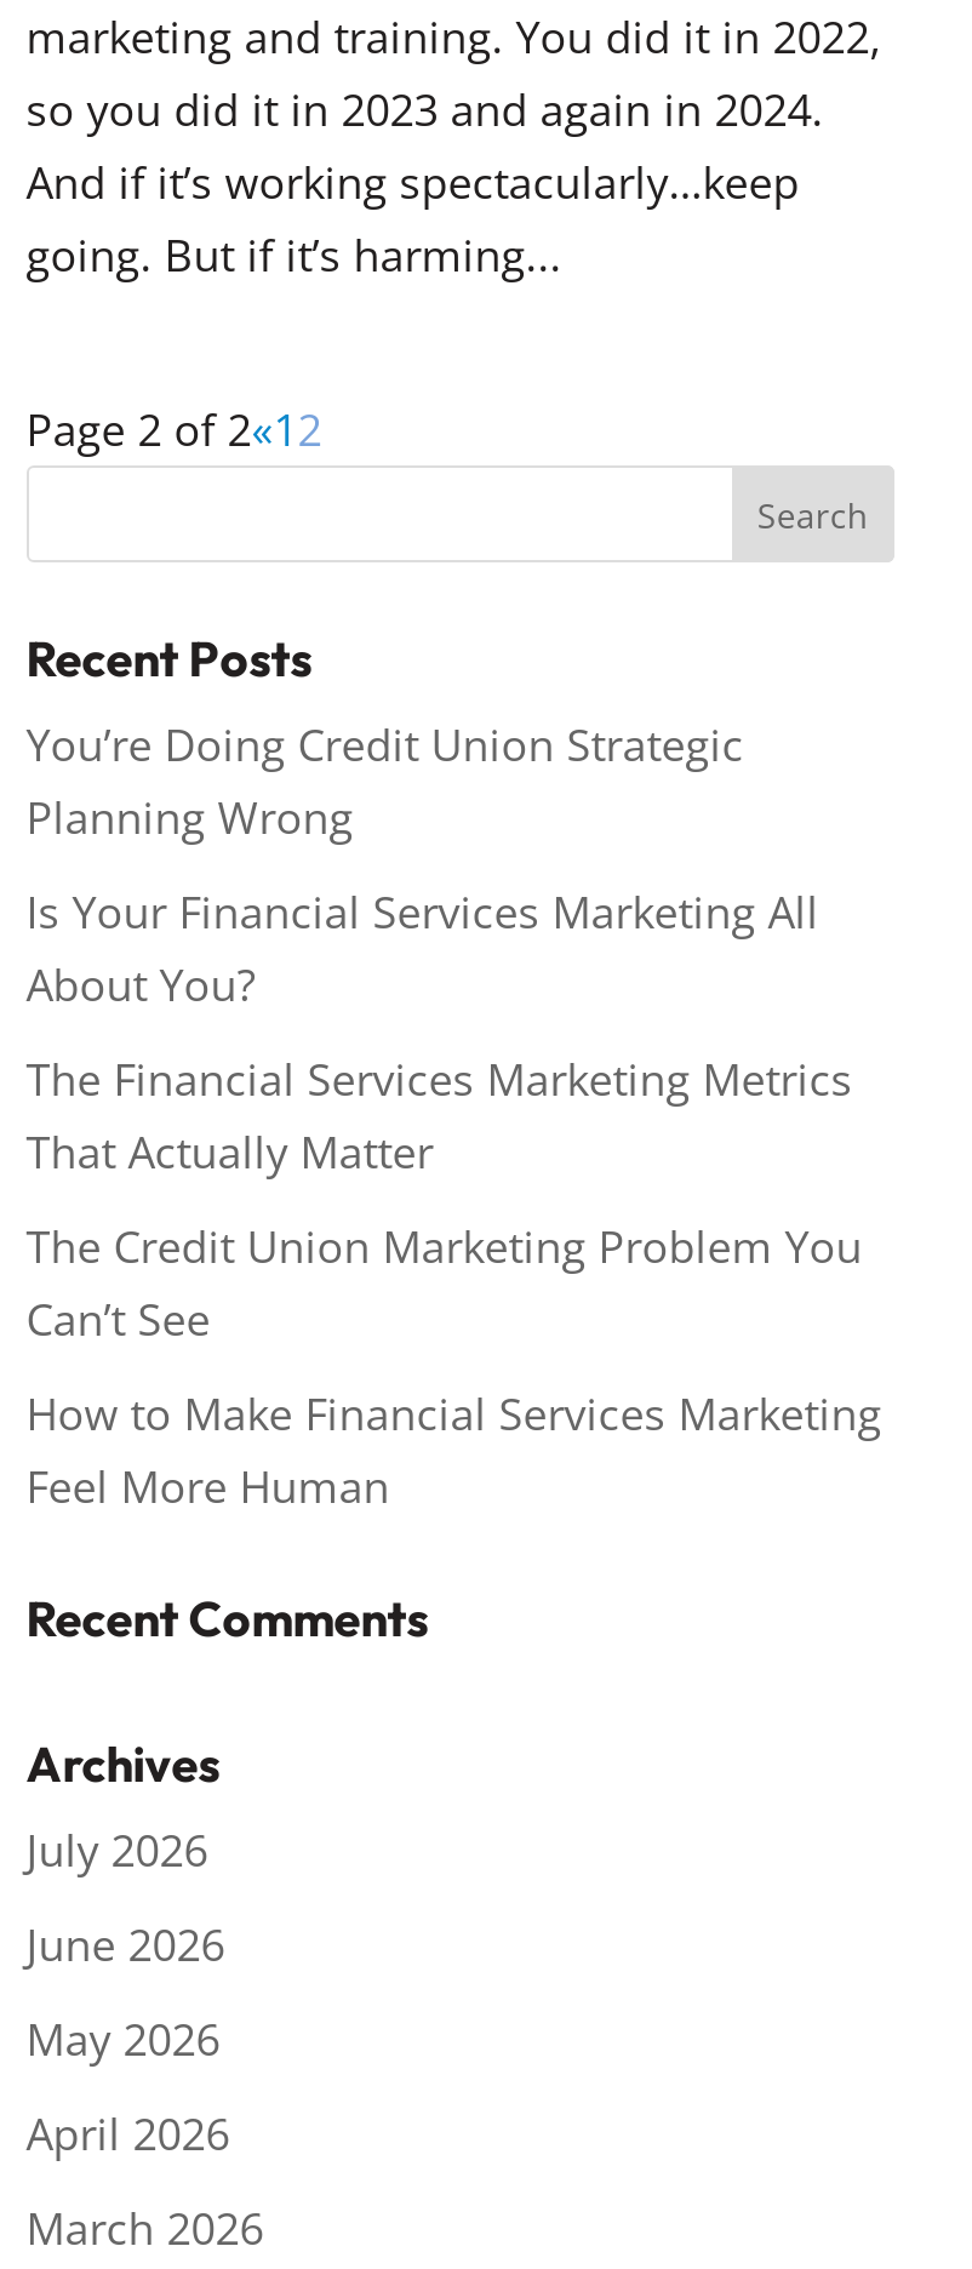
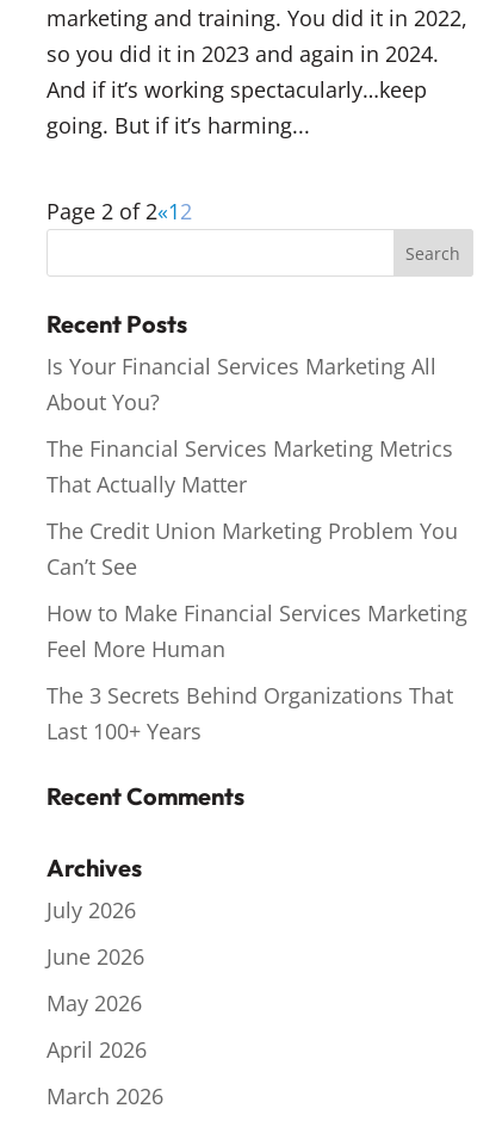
[26,715,744,846] You’re Doing Credit Union Strategic | Planning Wrong -> none
moved [26,882,882,1515] -> [46,352,467,663]: Is Your Financial Services Marketing All | About You? | The Financial Services Marketing Metrics | That Actually Matter | The Credit Union Marketing Problem You | Can’t See | How to Make Financial Services Marketing | Feel More Human
none -> [46,681,453,745] The 3 Secrets Behind Organizations That | Last 100+ Years

